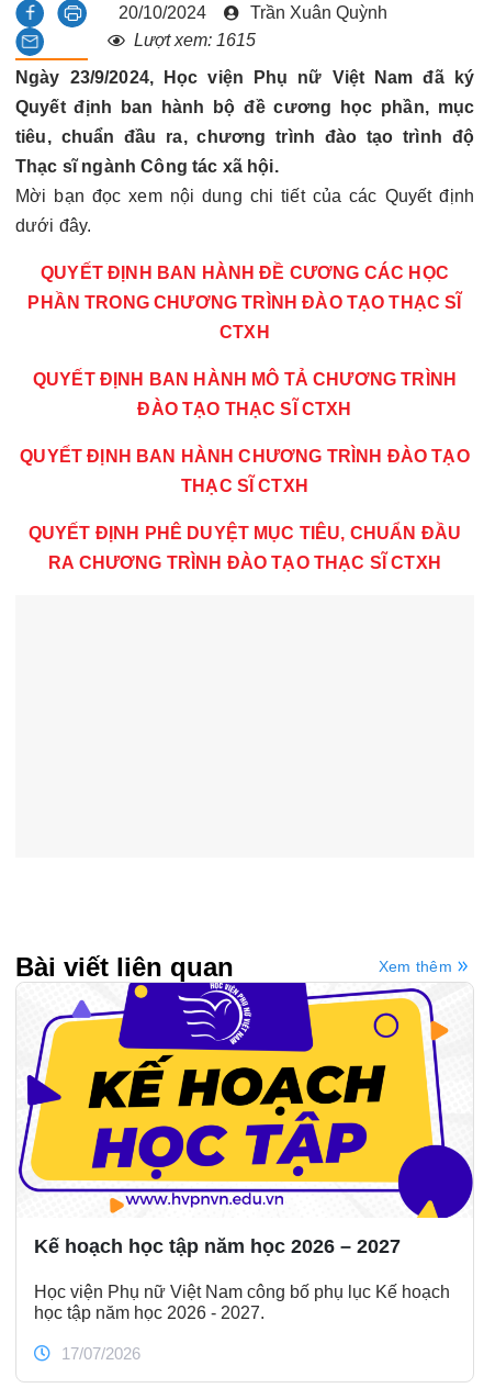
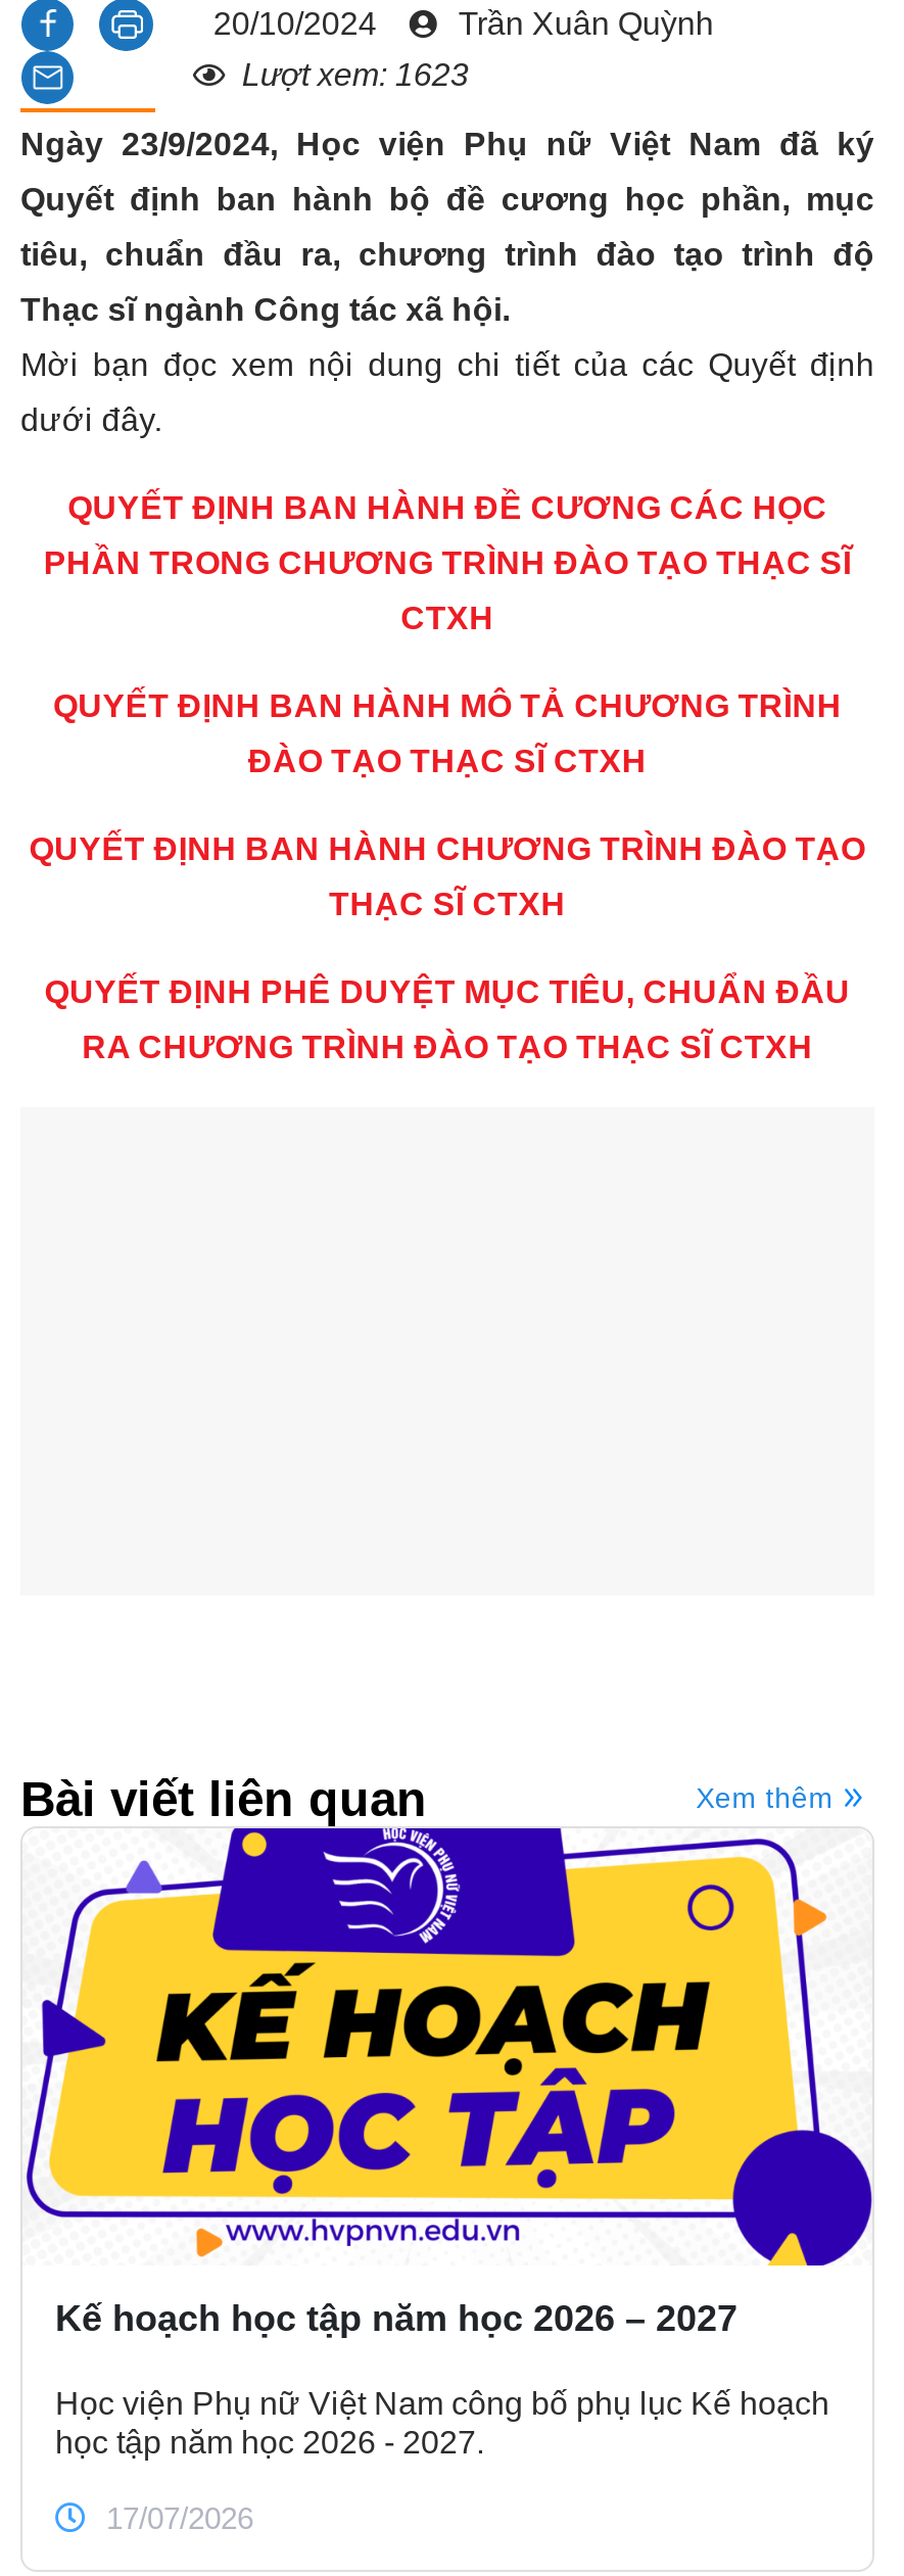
[134,31,256,49] Lượt xem: 1615 -> [242,57,469,92] Lượt xem: 1623

